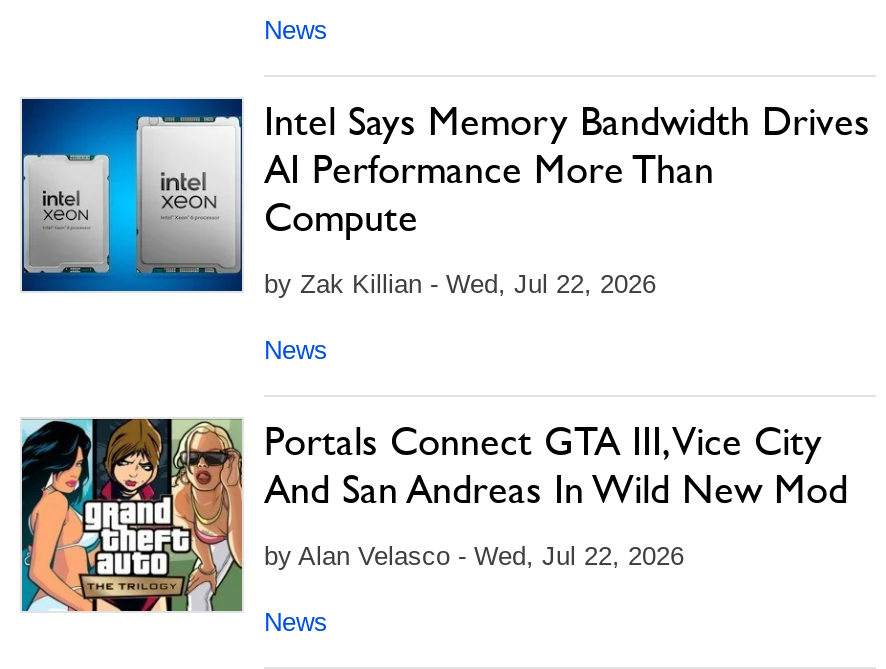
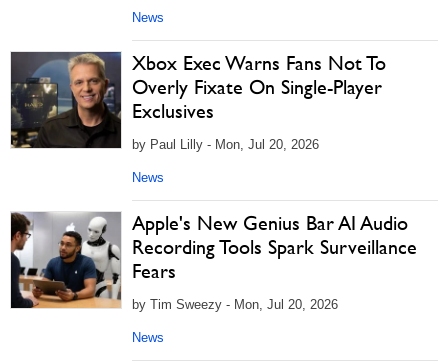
[22,97,870,293] [image] | Intel Says Memory Bandwidth Drives | AI Performance More Than | Compute -> [10,51,386,149] [image] | Xbox Exec Warns Fans Not To | Overly Fixate On Single-Player | Exclusives
[264,269,656,299] by Zak Killian - Wed, Jul 22, 2026 -> [132,137,319,152] by Paul Lilly - Mon, Jul 20, 2026
[20,417,848,613] [image] | Portals Connect GTA III, Vice City | And San Andreas In Wild New Mod -> [10,211,417,309] [image] | Apple's New Genius Bar AI Audio | Recording Tools Spark Surveillance | Fears
[264,541,684,571] by Alan Velasco - Wed, Jul 22, 2026 -> [132,297,338,312] by Tim Sweezy - Mon, Jul 20, 2026

